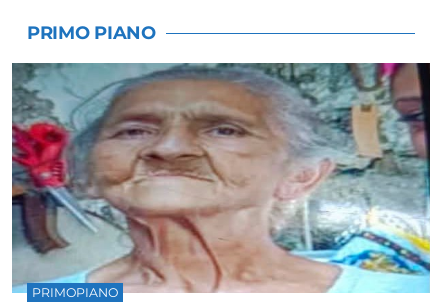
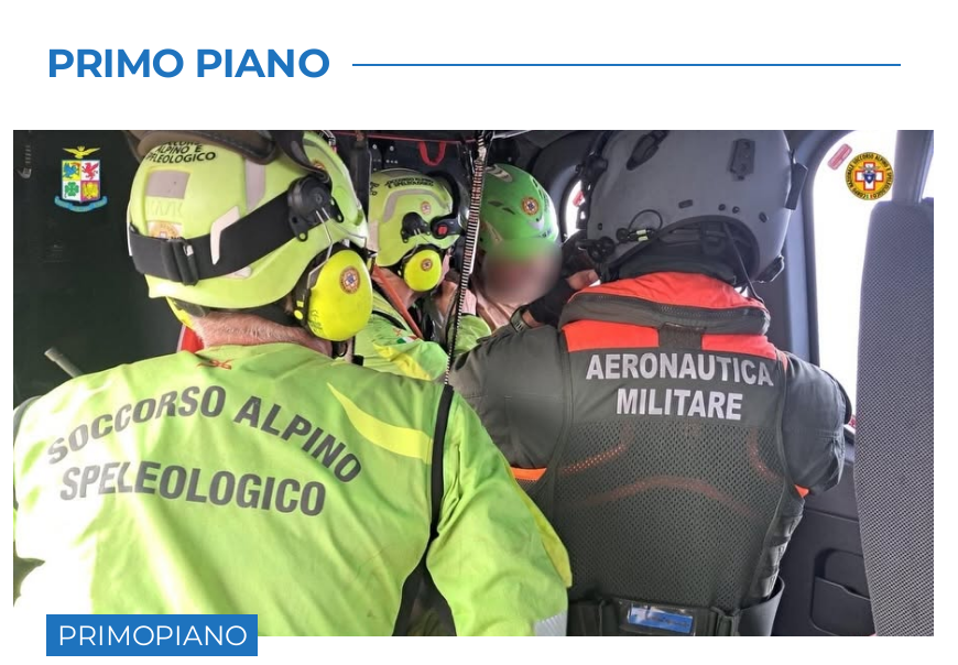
[11,62,431,294] [image] -> [11,128,936,639] [image]

